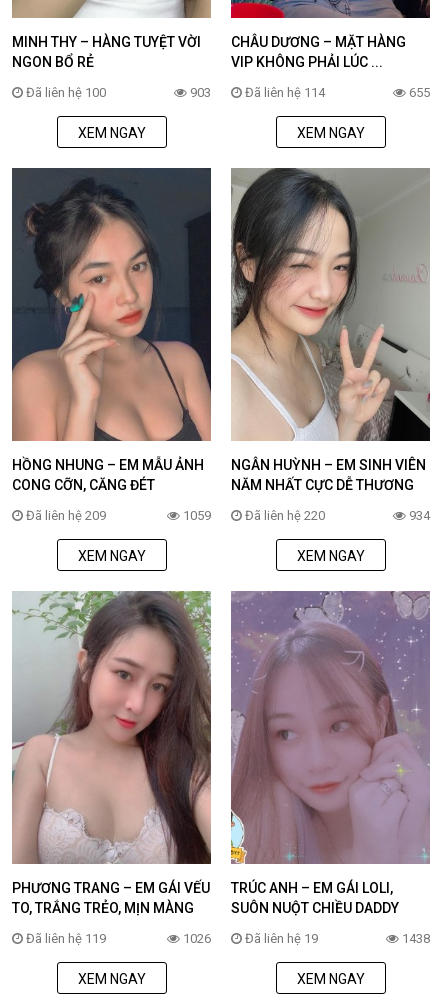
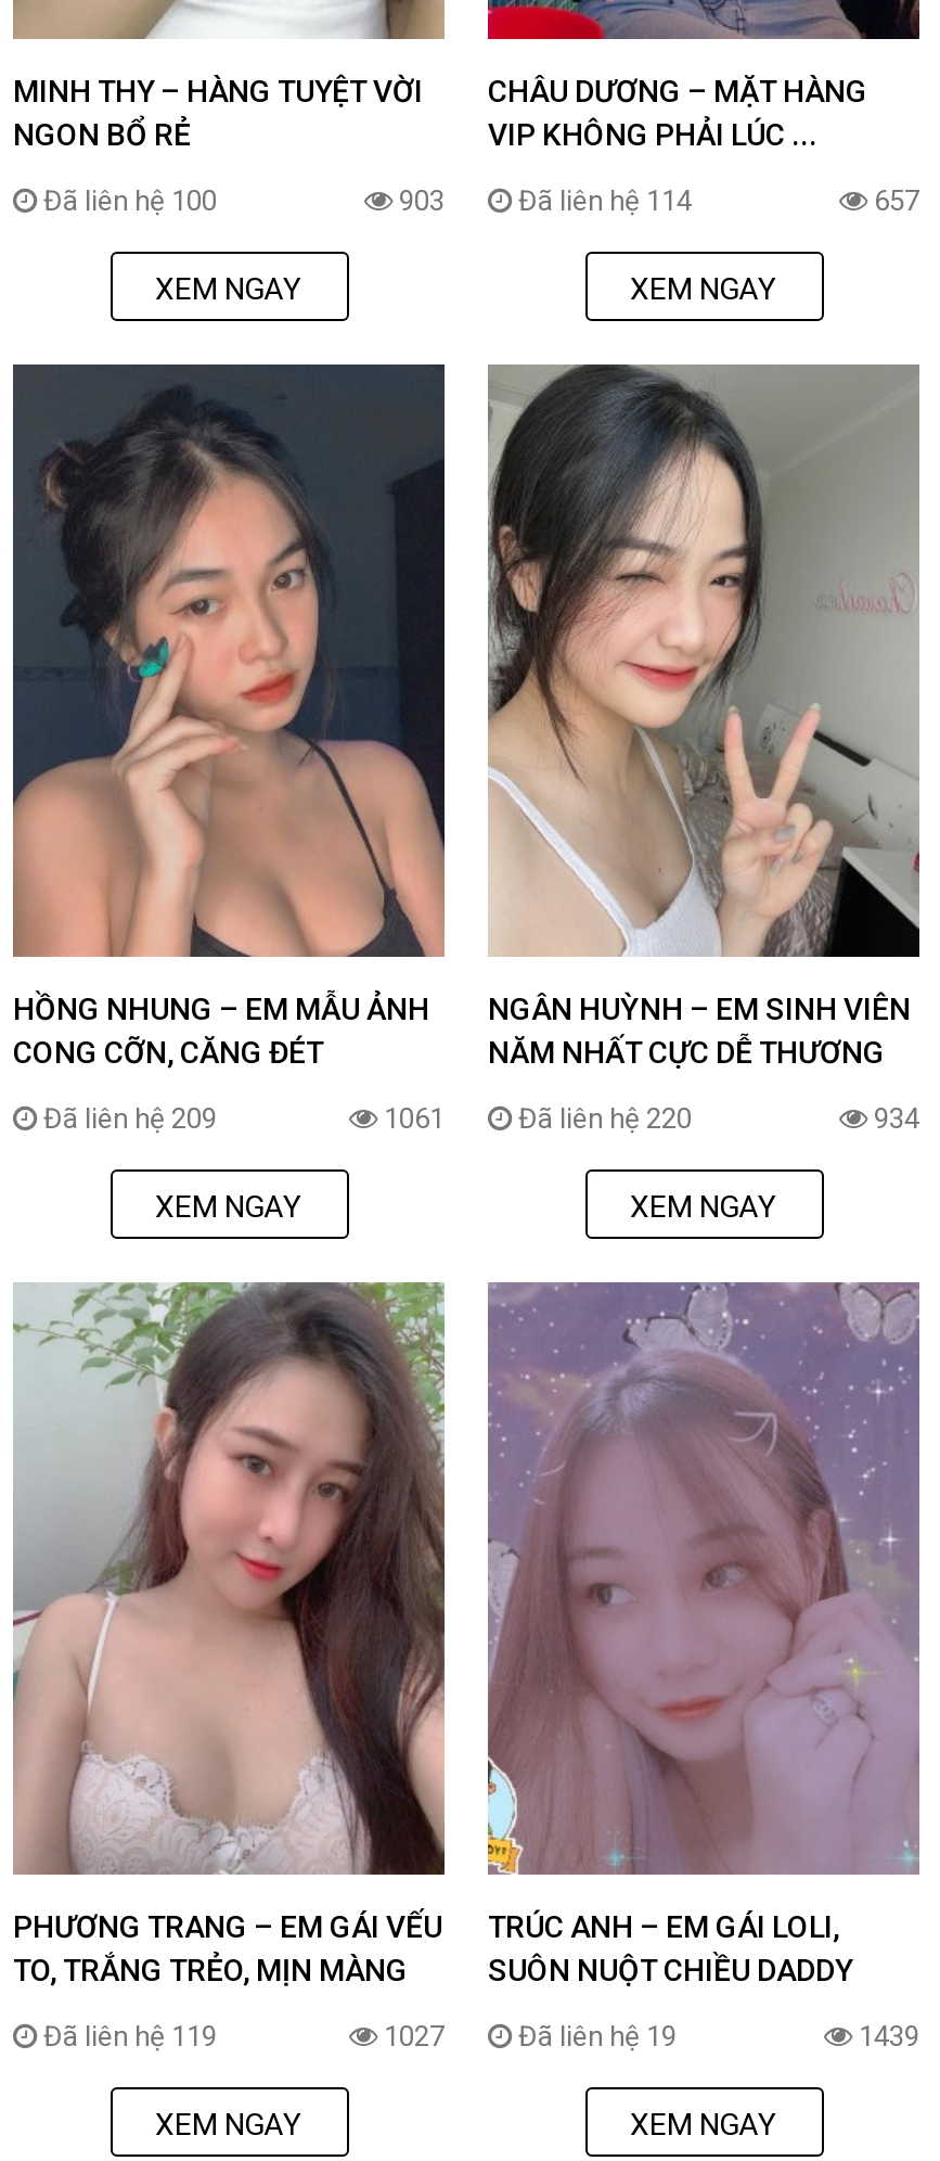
[406,85,430,100] 655 -> [867,185,919,218] 657
[180,508,211,523] 1059 -> [377,1102,445,1135] 1061
[180,931,211,946] 1026 -> [377,2019,445,2052] 1027
[399,931,430,946] 1438 -> [852,2019,919,2052] 1439

